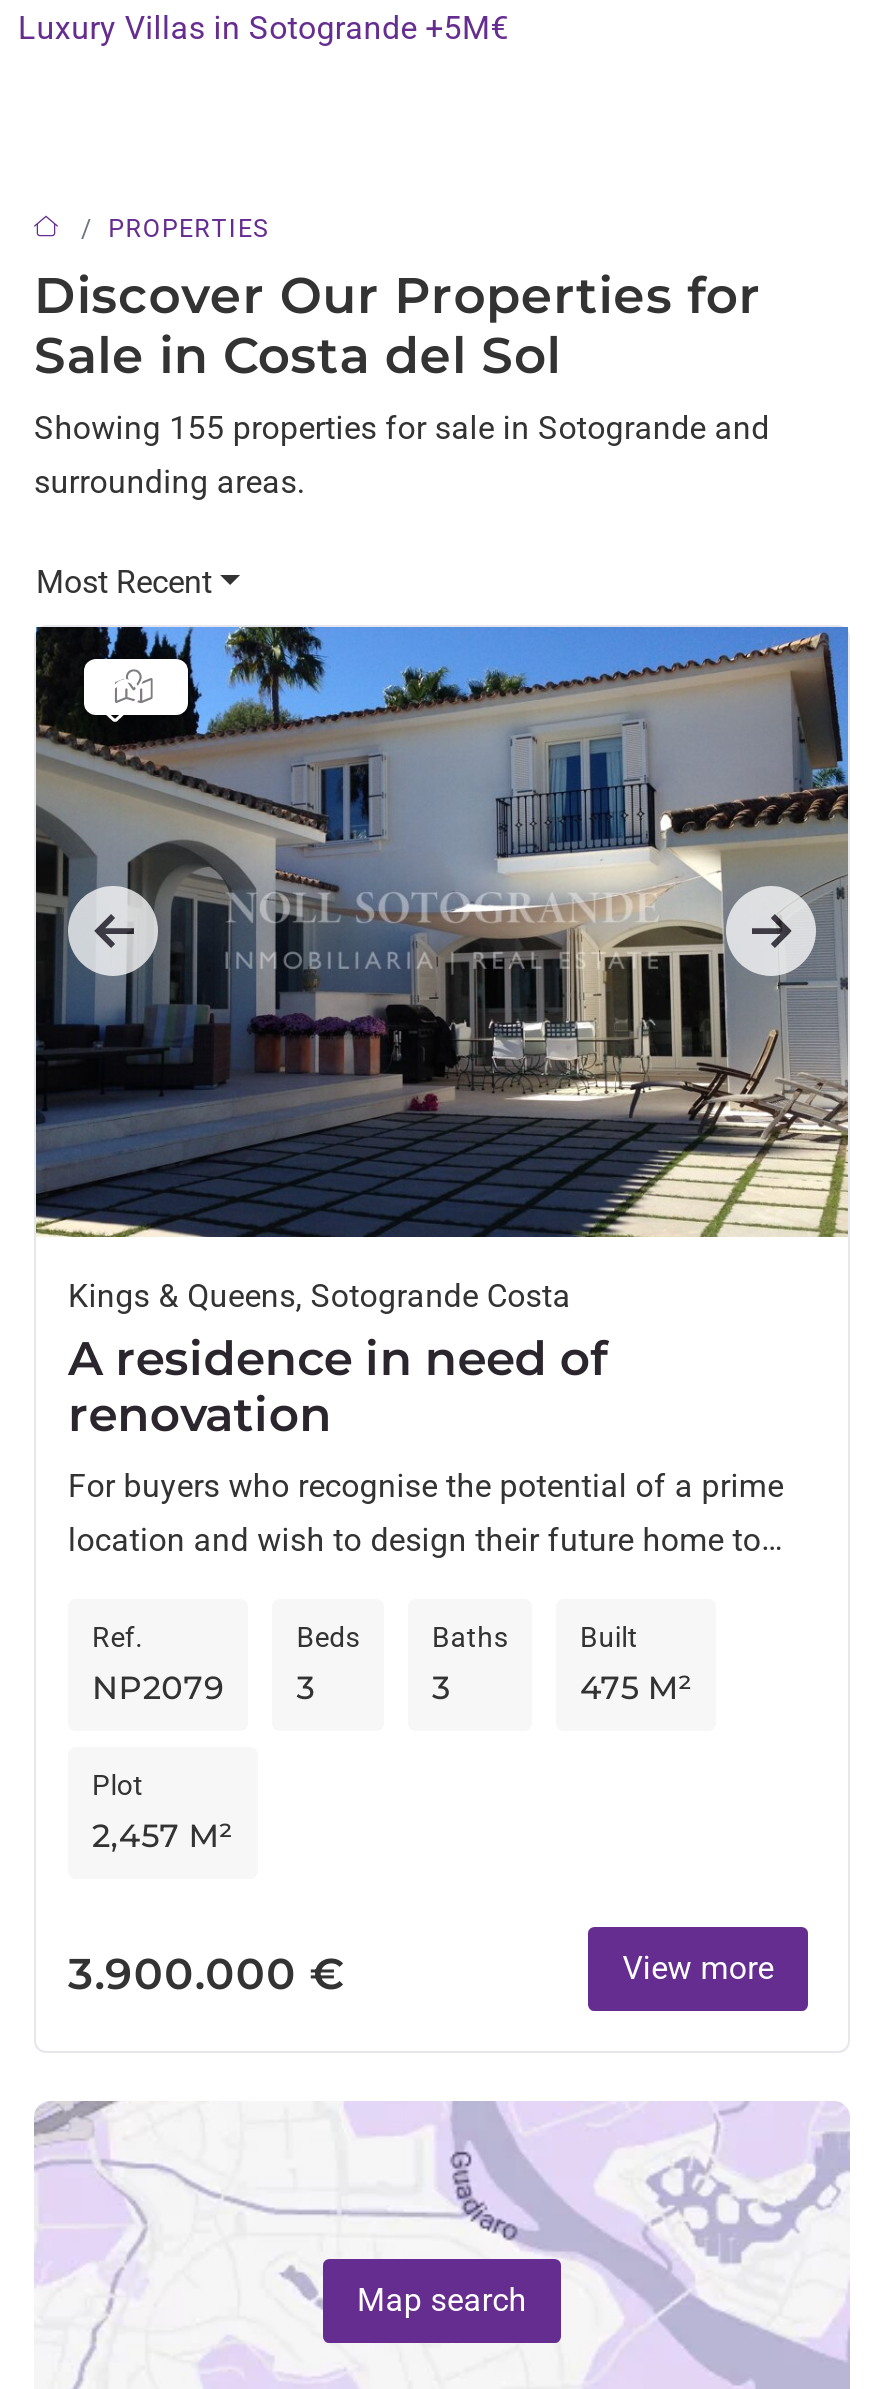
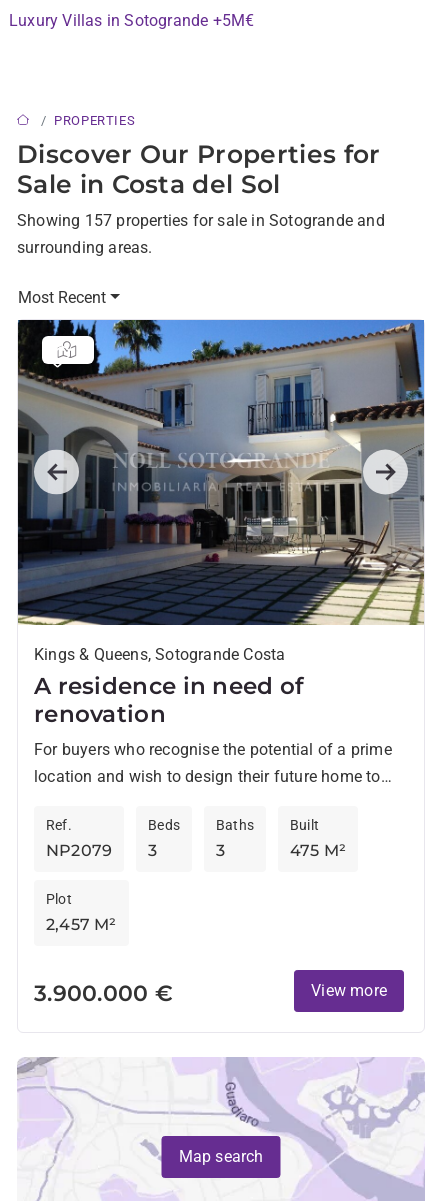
[34,409,770,447] Showing 155 properties for sale in Sotogrande and -> [17,211,385,230] Showing 157 properties for sale in Sotogrande and

